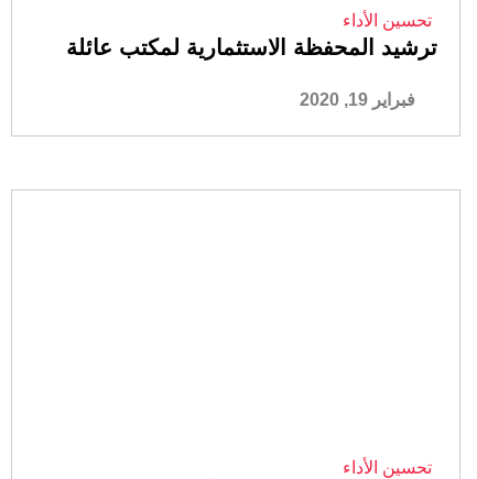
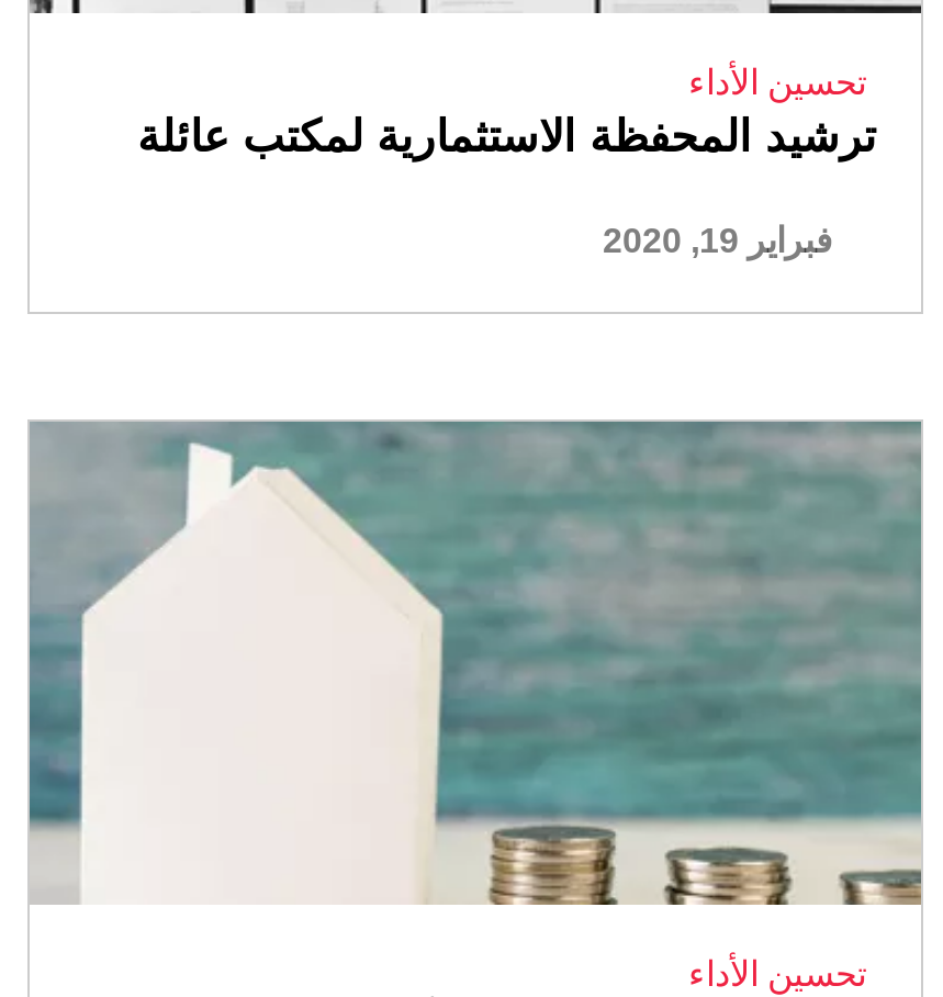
none -> [27,419,923,907] [image]

